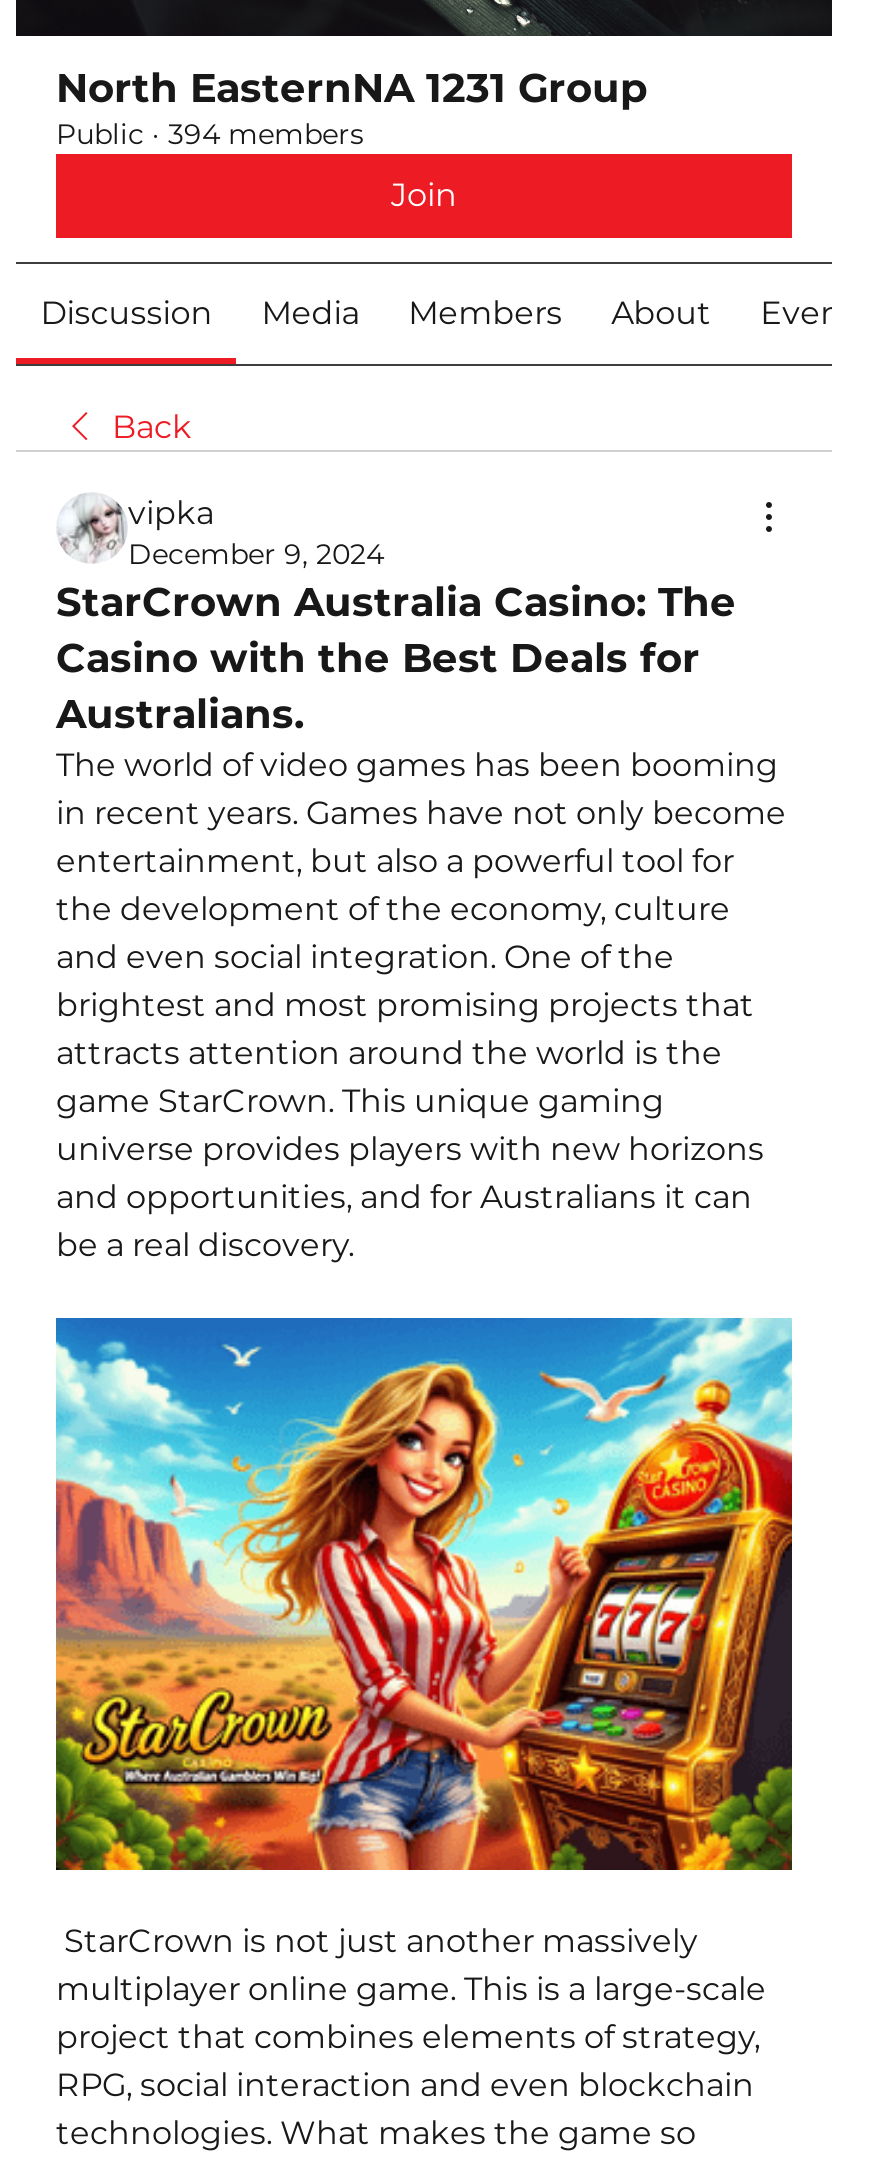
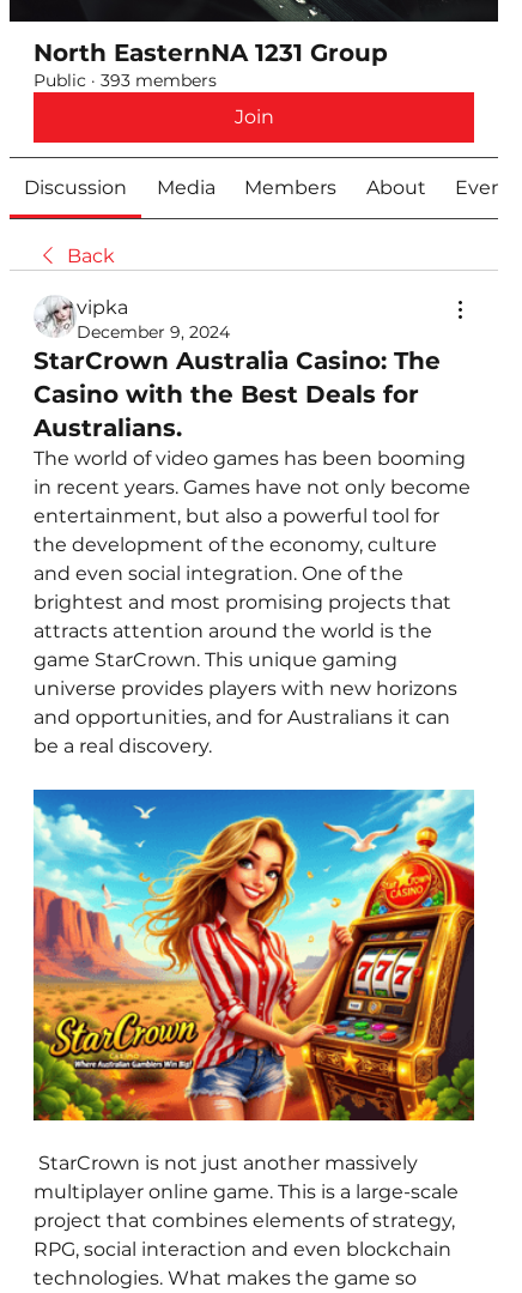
[56,116,364,152] Public · 394 members -> [34,70,217,91] Public · 393 members

